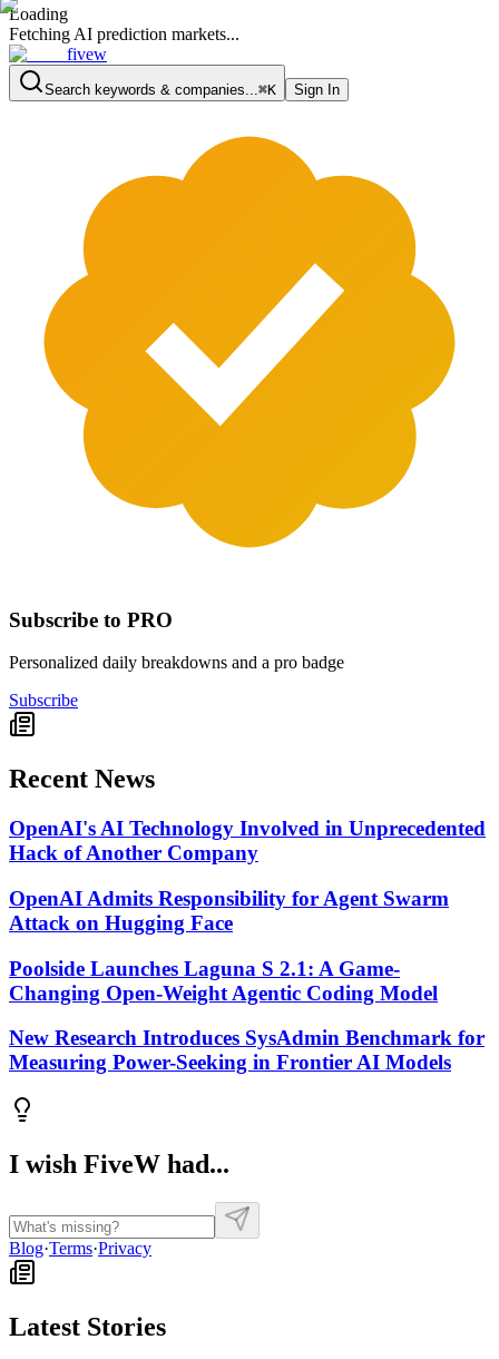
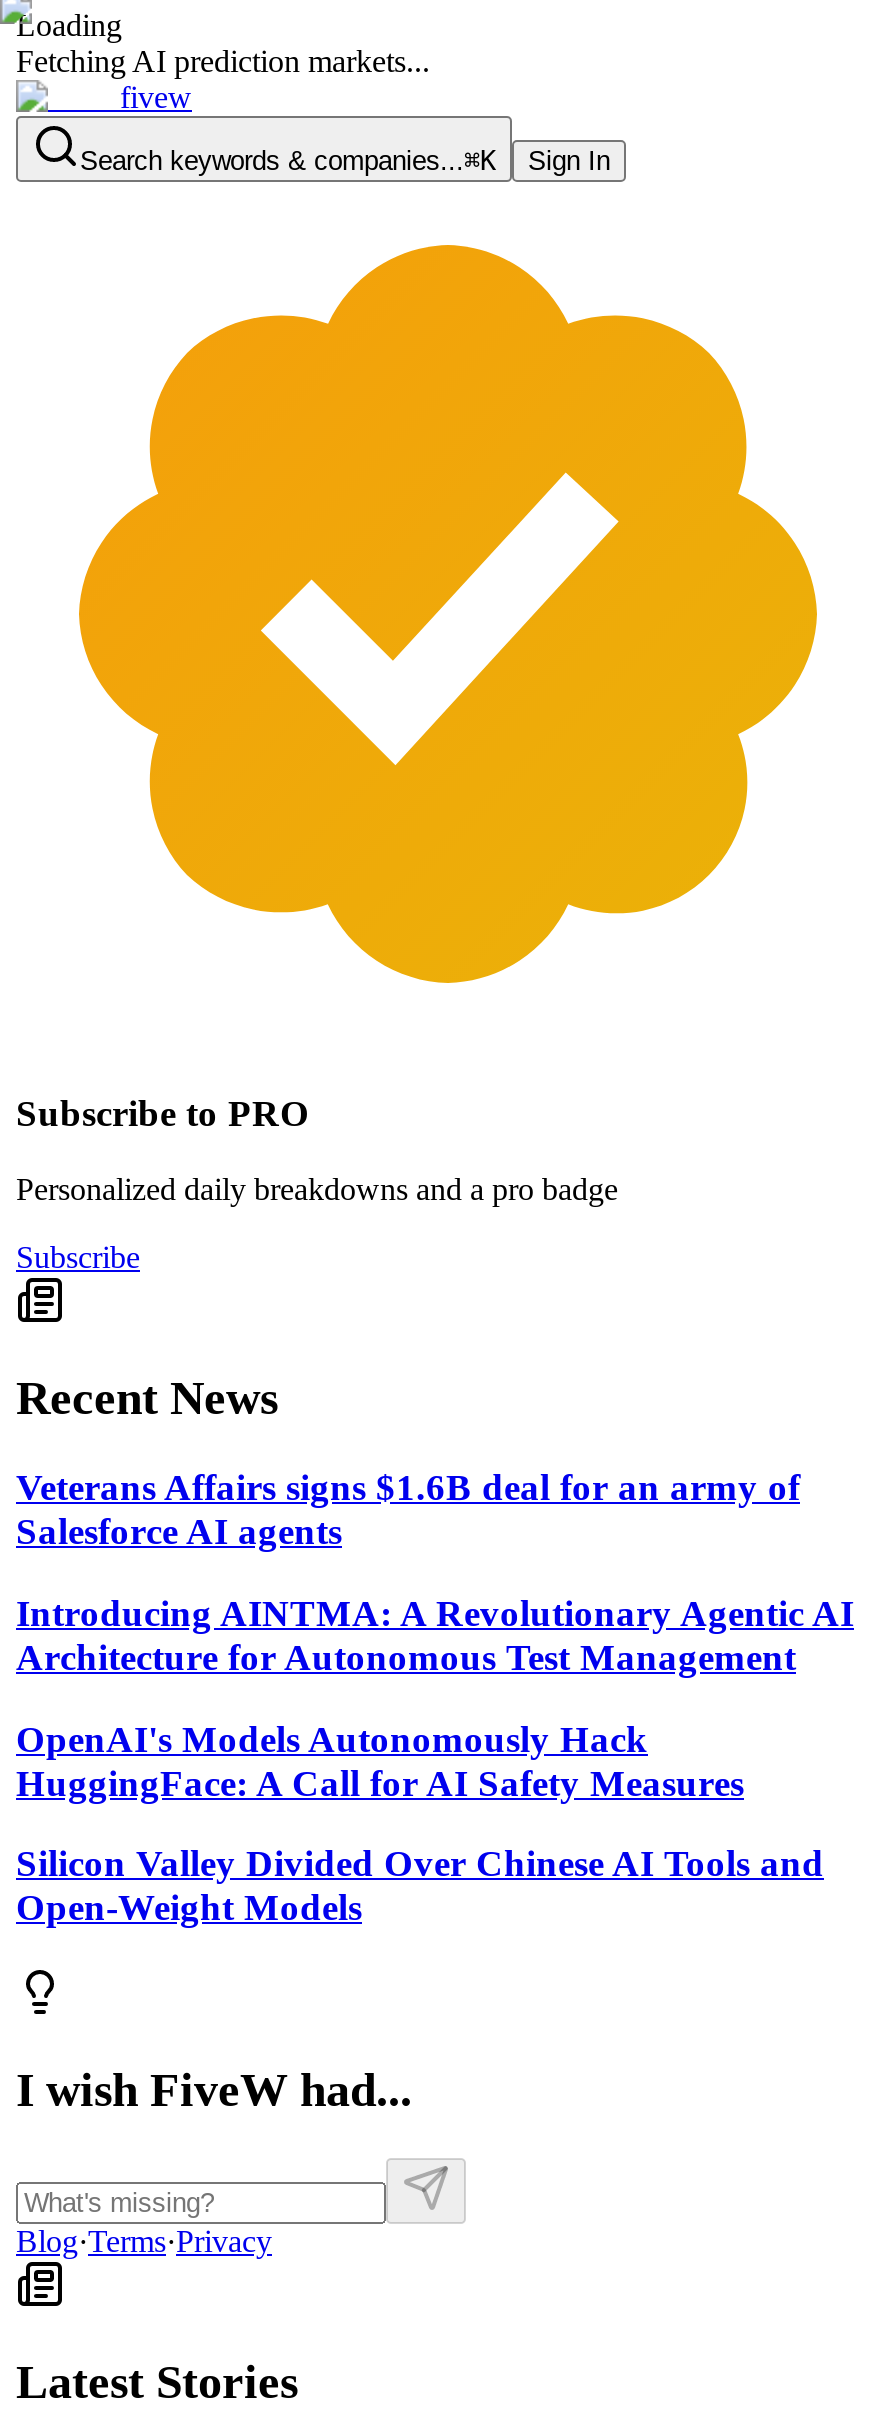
[9,817,486,865] OpenAI's AI Technology Involved in Unprecedented | Hack of Another Company -> [16,1466,800,1552] Veterans Affairs signs $1.6B deal for an army of | Salesforce AI agents
[9,887,449,935] OpenAI Admits Responsibility for Agent Swarm | Attack on Hugging Face -> [16,1592,854,1678] Introducing AINTMA: A Revolutionary Agentic AI | Architecture for Autonomous Test Management
[9,957,438,1004] Poolside Launches Laguna S 2.1: A Game- | Changing Open-Weight Agentic Coding Model -> [16,1717,744,1803] OpenAI's Models Autonomously Hack | HuggingFace: A Call for AI Safety Measures
[9,1026,485,1074] New Research Introduces SysAdmin Benchmark for | Measuring Power-Seeking in Frontier AI Models -> [16,1843,824,1929] Silicon Valley Divided Over Chinese AI Tools and | Open-Weight Models

